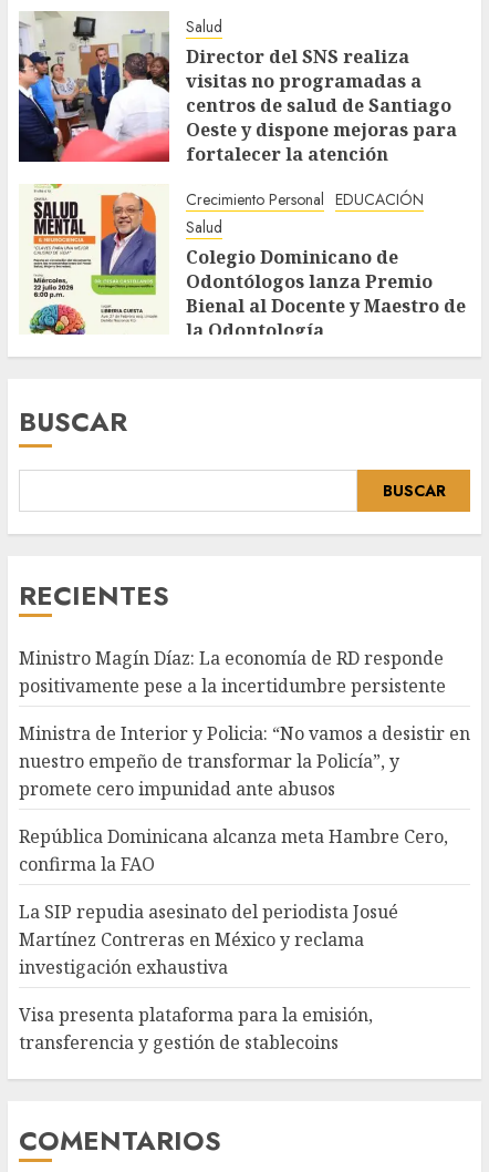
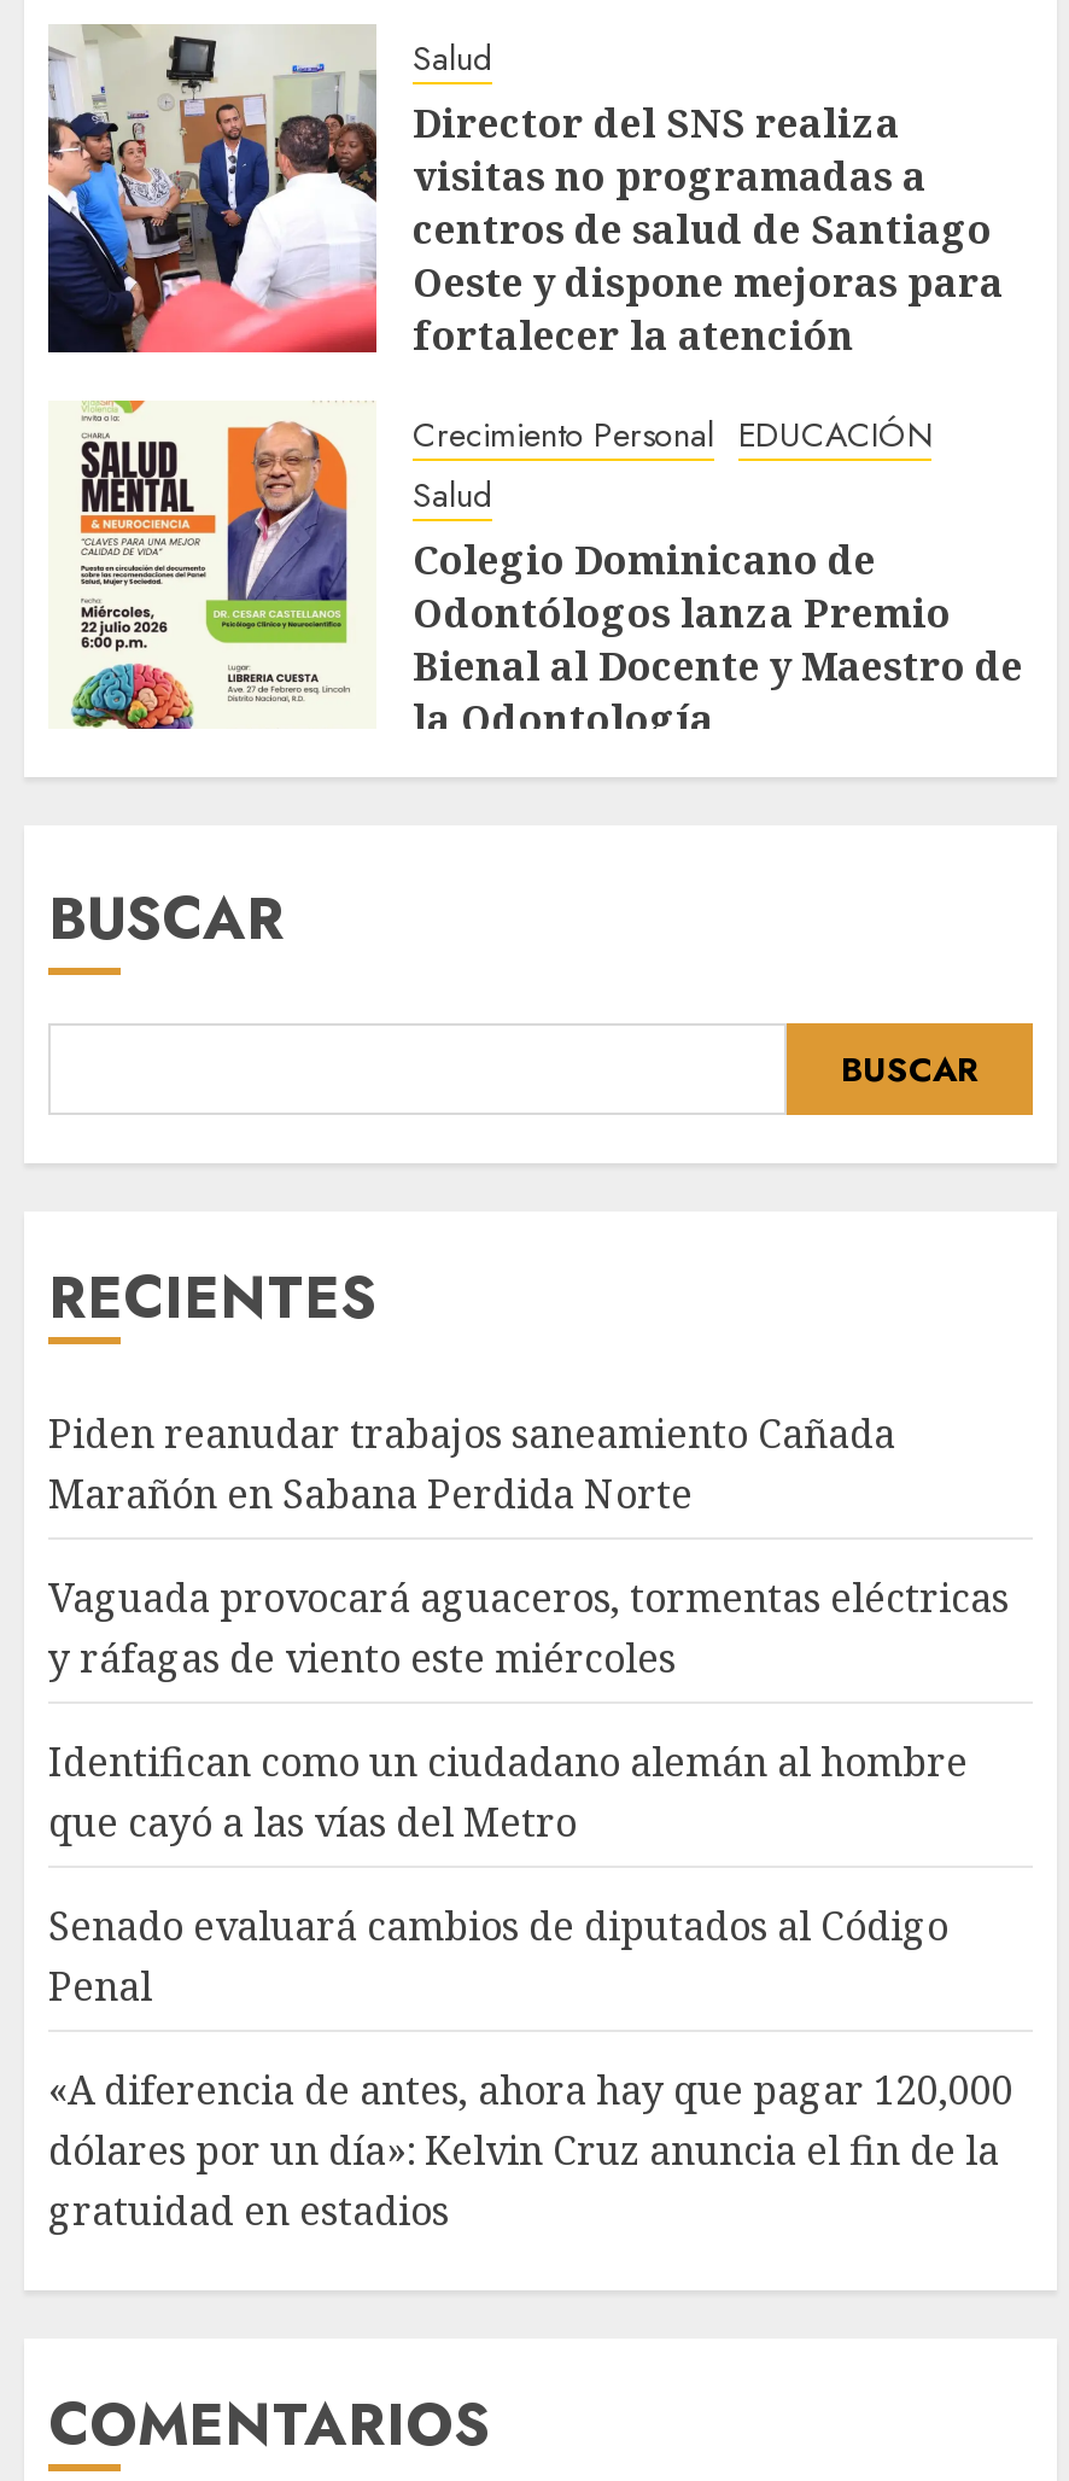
[19,646,446,698] Ministro Magín Díaz: La economía de RD responde | positivamente pese a la incertidumbre persistente -> [48,1408,895,1522] Piden reanudar trabajos saneamiento Cañada | Marañón en Sabana Perdida Norte
[19,721,470,801] Ministra de Interior y Policia: “No vamos a desistir en | nuestro empeño de transformar la Policía”, y | promete cero impunidad ante abusos -> [48,1572,1009,1686] Vaguada provocará aguaceros, tormentas eléctricas | y ráfagas de viento este miércoles
[19,824,448,876] República Dominicana alcanza meta Hambre Cero, | confirma la FAO -> [48,1736,968,1850] Identifican como un ciudadano alemán al hombre | que cayó a las vías del Metro
[19,899,398,979] La SIP repudia asesinato del periodista Josué | Martínez Contreras en México y reclama | investigación exhaustiva -> [48,1901,948,2014] Senado evaluará cambios de diputados al Código | Penal
[19,1003,373,1055] Visa presenta plataforma para la emisión, | transferencia y gestión de stablecoins -> [48,2065,1013,2238] «A diferencia de antes, ahora hay que pagar 120,000 | dólares por un día»: Kelvin Cruz anuncia el fin de la | gratuidad en estadios

